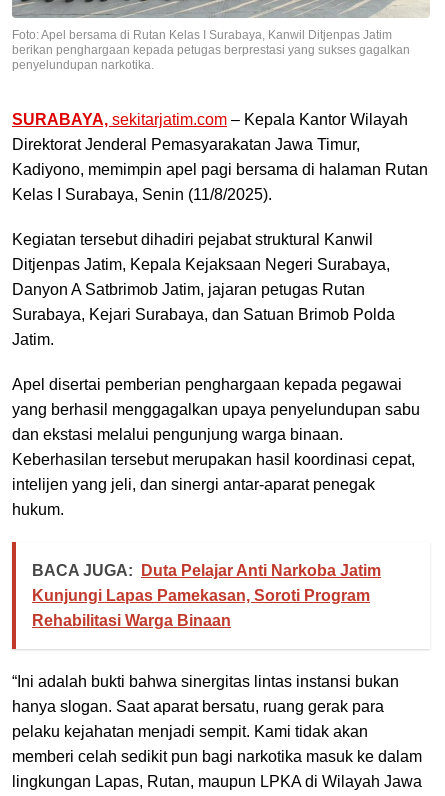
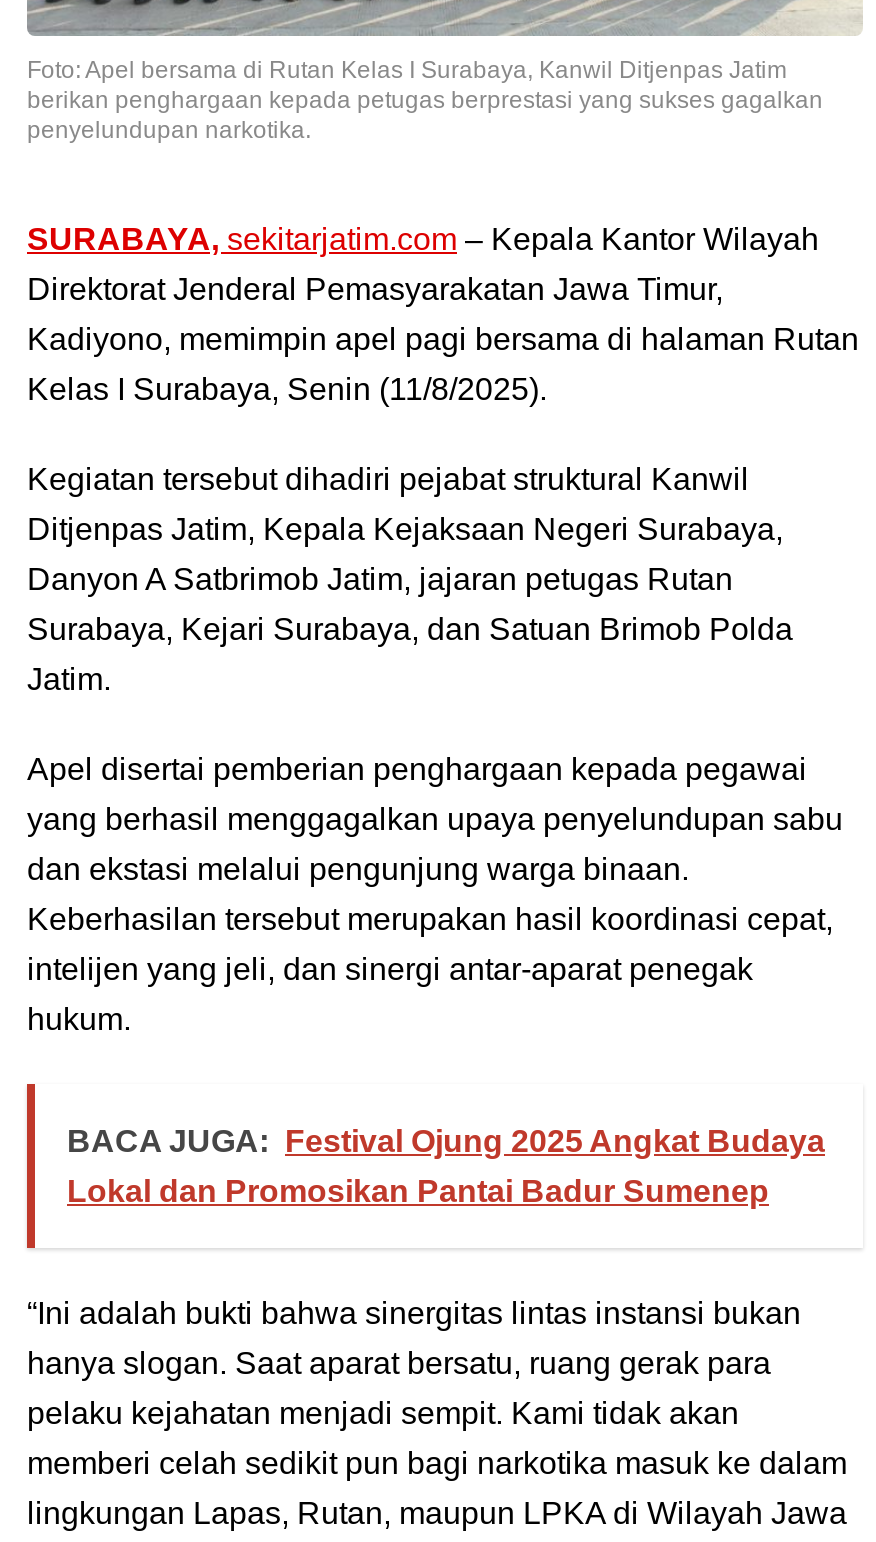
[32,562,381,629] BACA JUGA: Duta Pelajar Anti Narkoba Jatim | Kunjungi Lapas Pamekasan, Soroti Program | Rehabilitasi Warga Binaan -> [67,1124,825,1208] BACA JUGA: Festival Ojung 2025 Angkat Budaya | Lokal dan Promosikan Pantai Badur Sumenep

